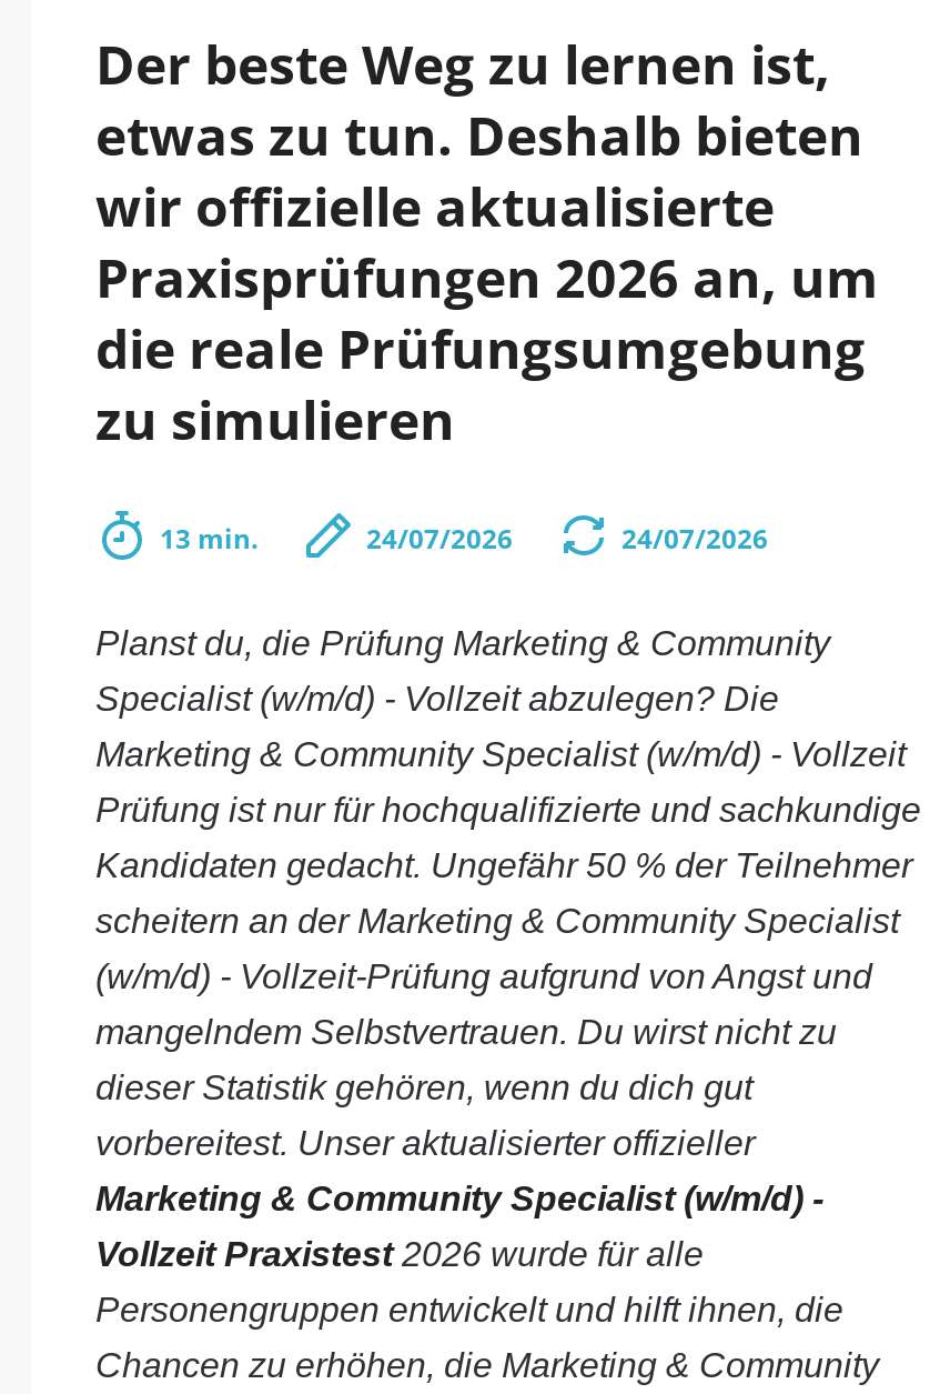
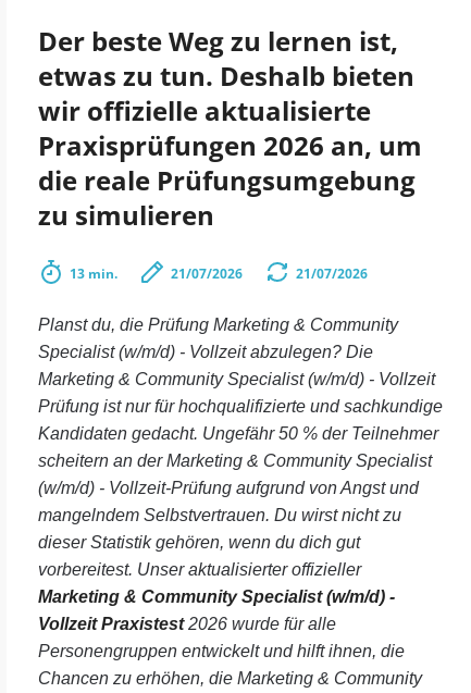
[366,520,513,558] 24/07/2026 -> [171,264,243,283] 21/07/2026
[621,520,768,558] 24/07/2026 -> [296,264,368,283] 21/07/2026

